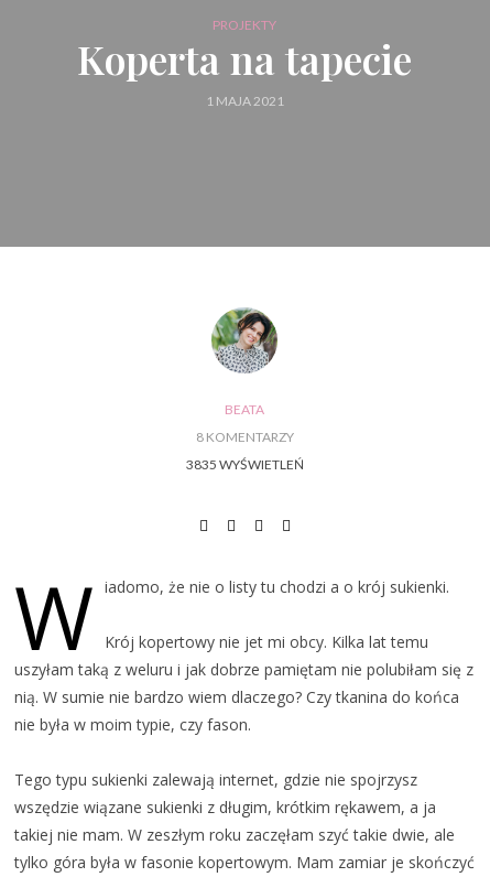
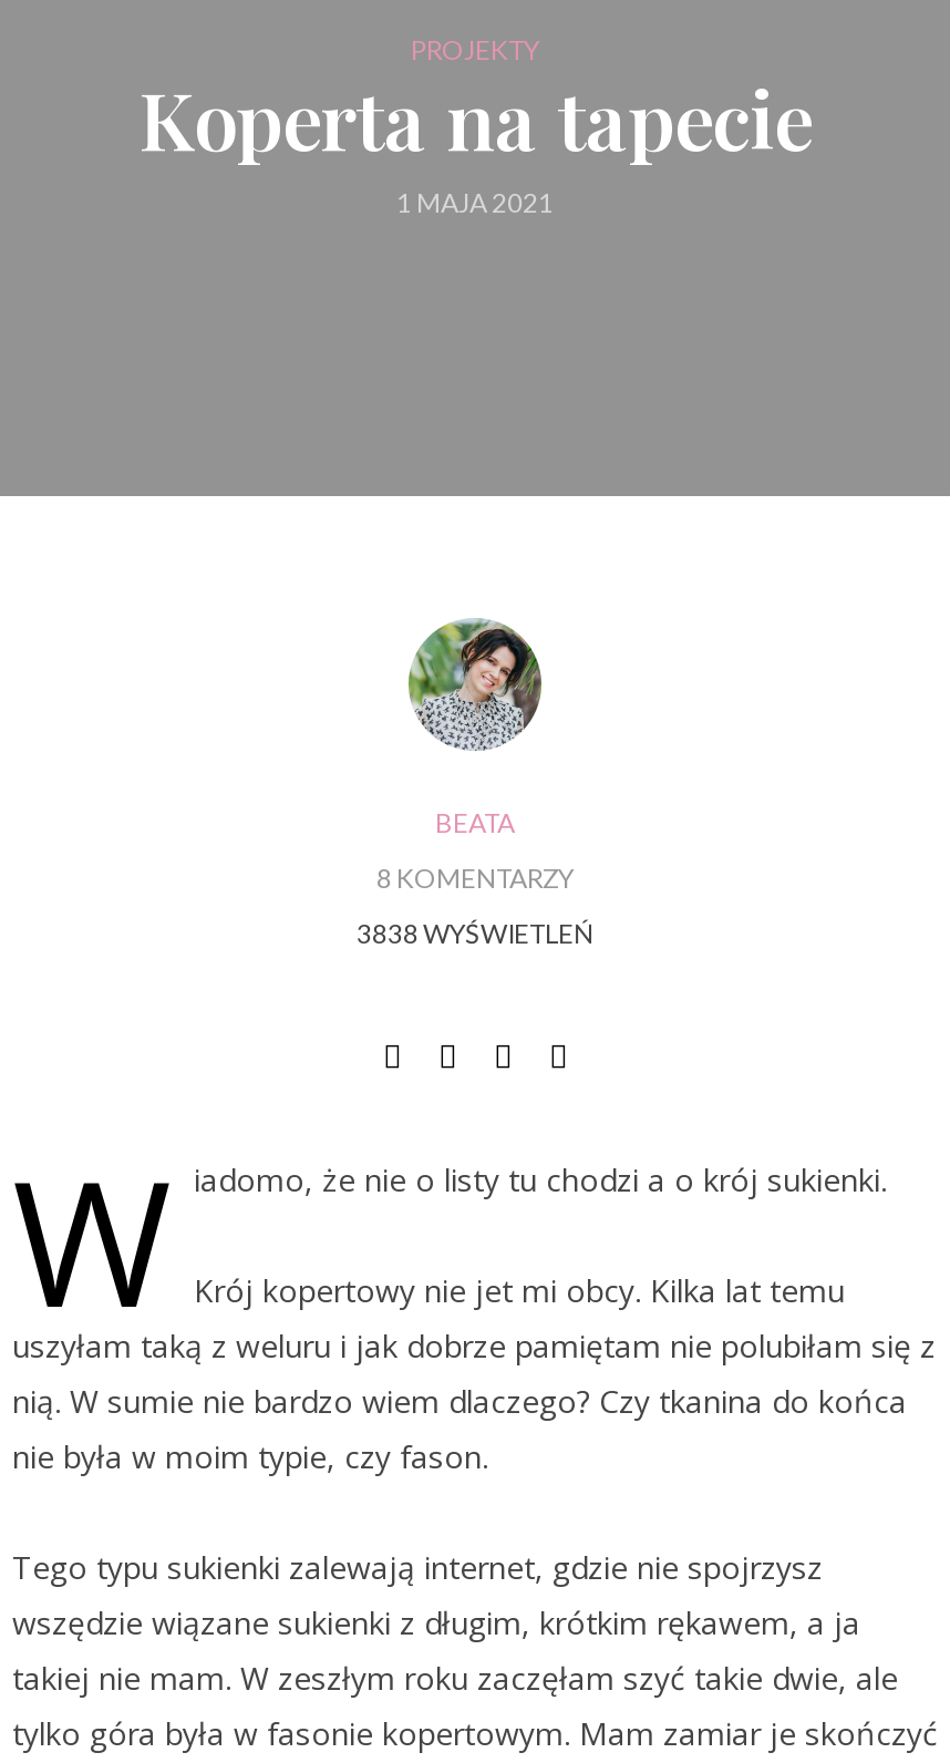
[186,456,303,472] 3835 WYŚWIETLEŃ -> [357,916,593,950] 3838 WYŚWIETLEŃ

